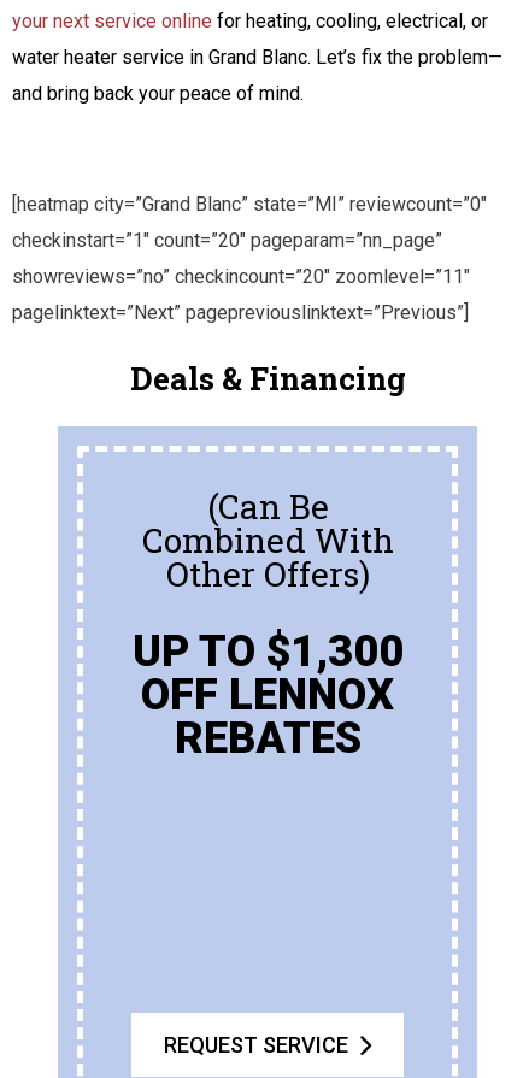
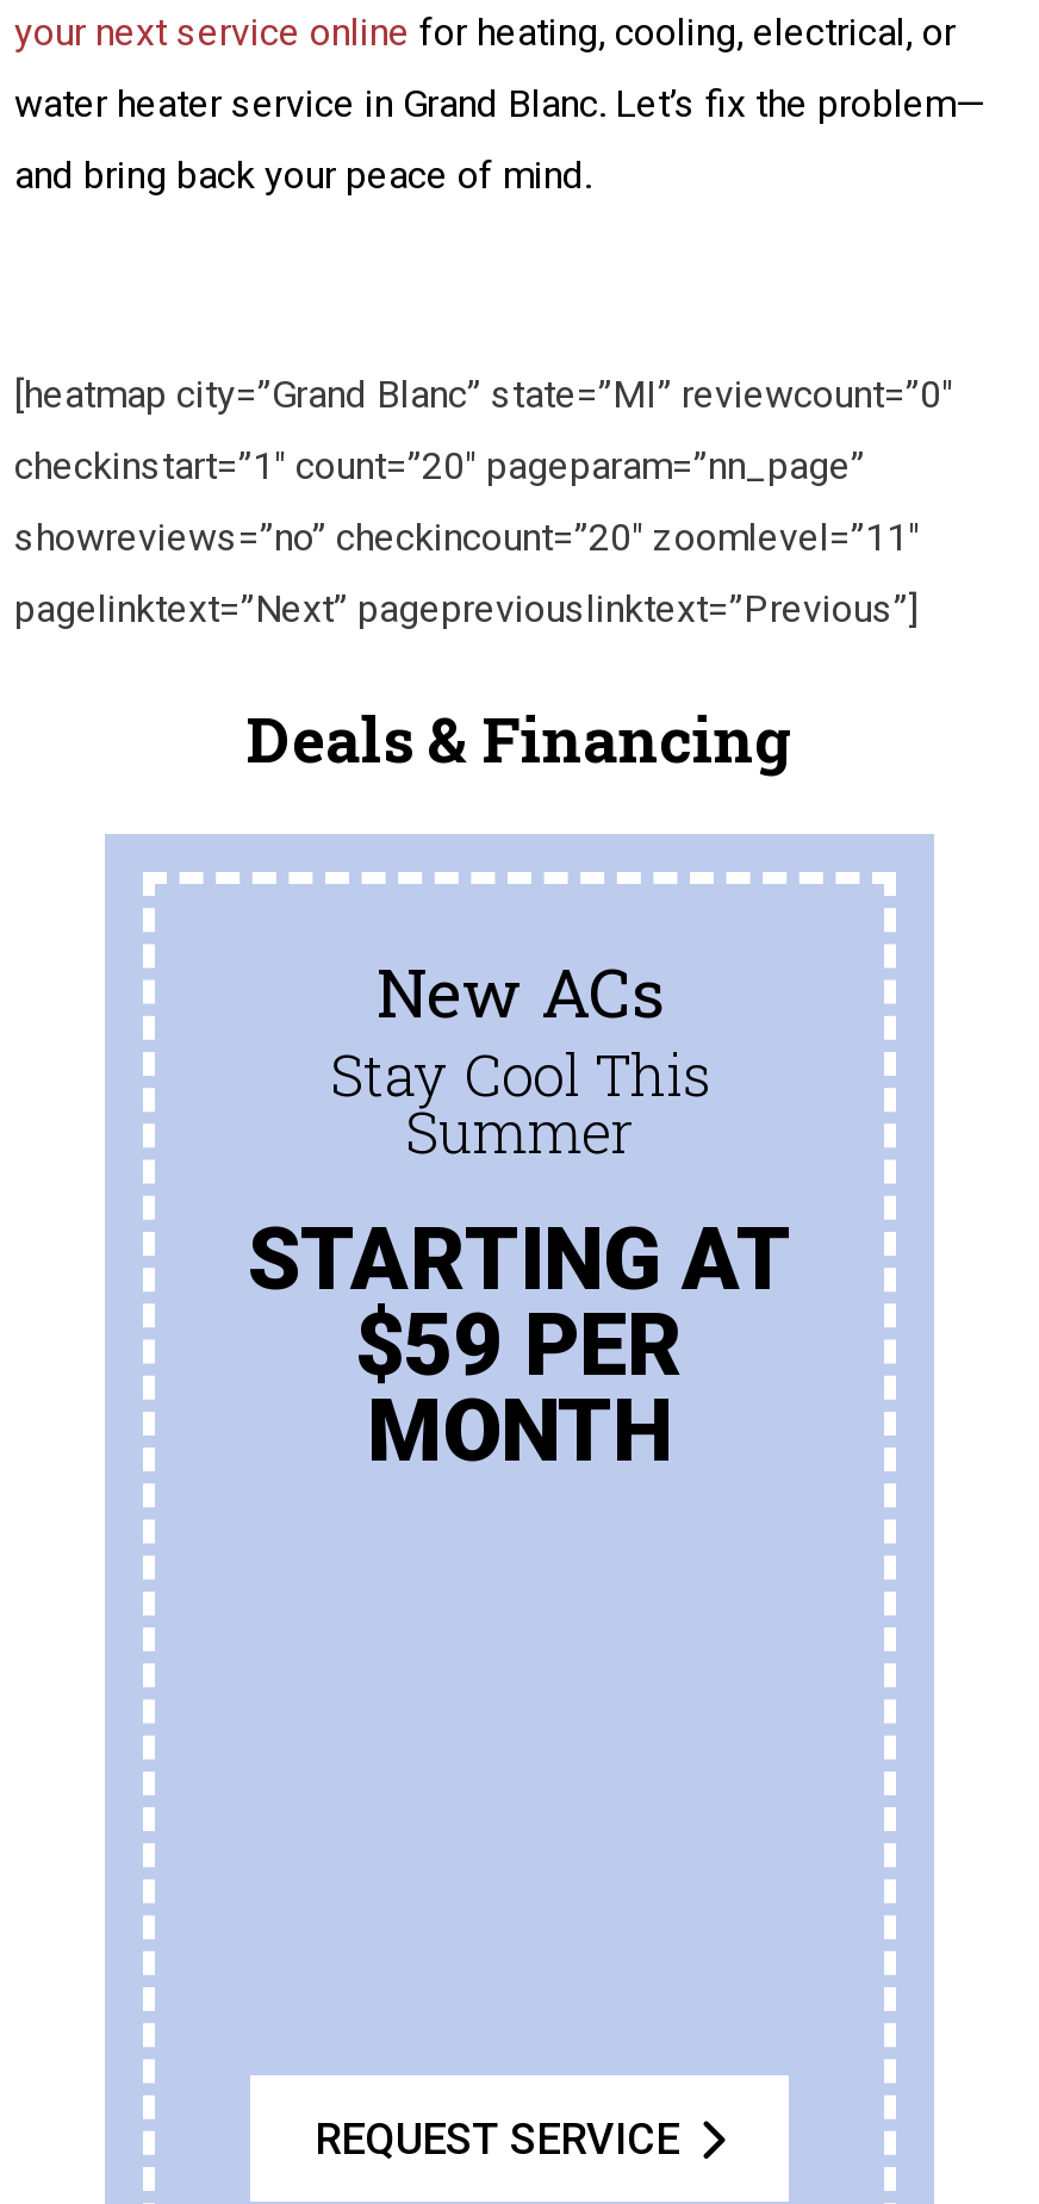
[132,485,403,764] (Can Be | Combined With | Other Offers) | UP TO $1,300 | OFF LENNOX | REBATES -> [248,949,791,1483] New ACs | Stay Cool This | Summer | STARTING AT | $59 PER | MONTH

